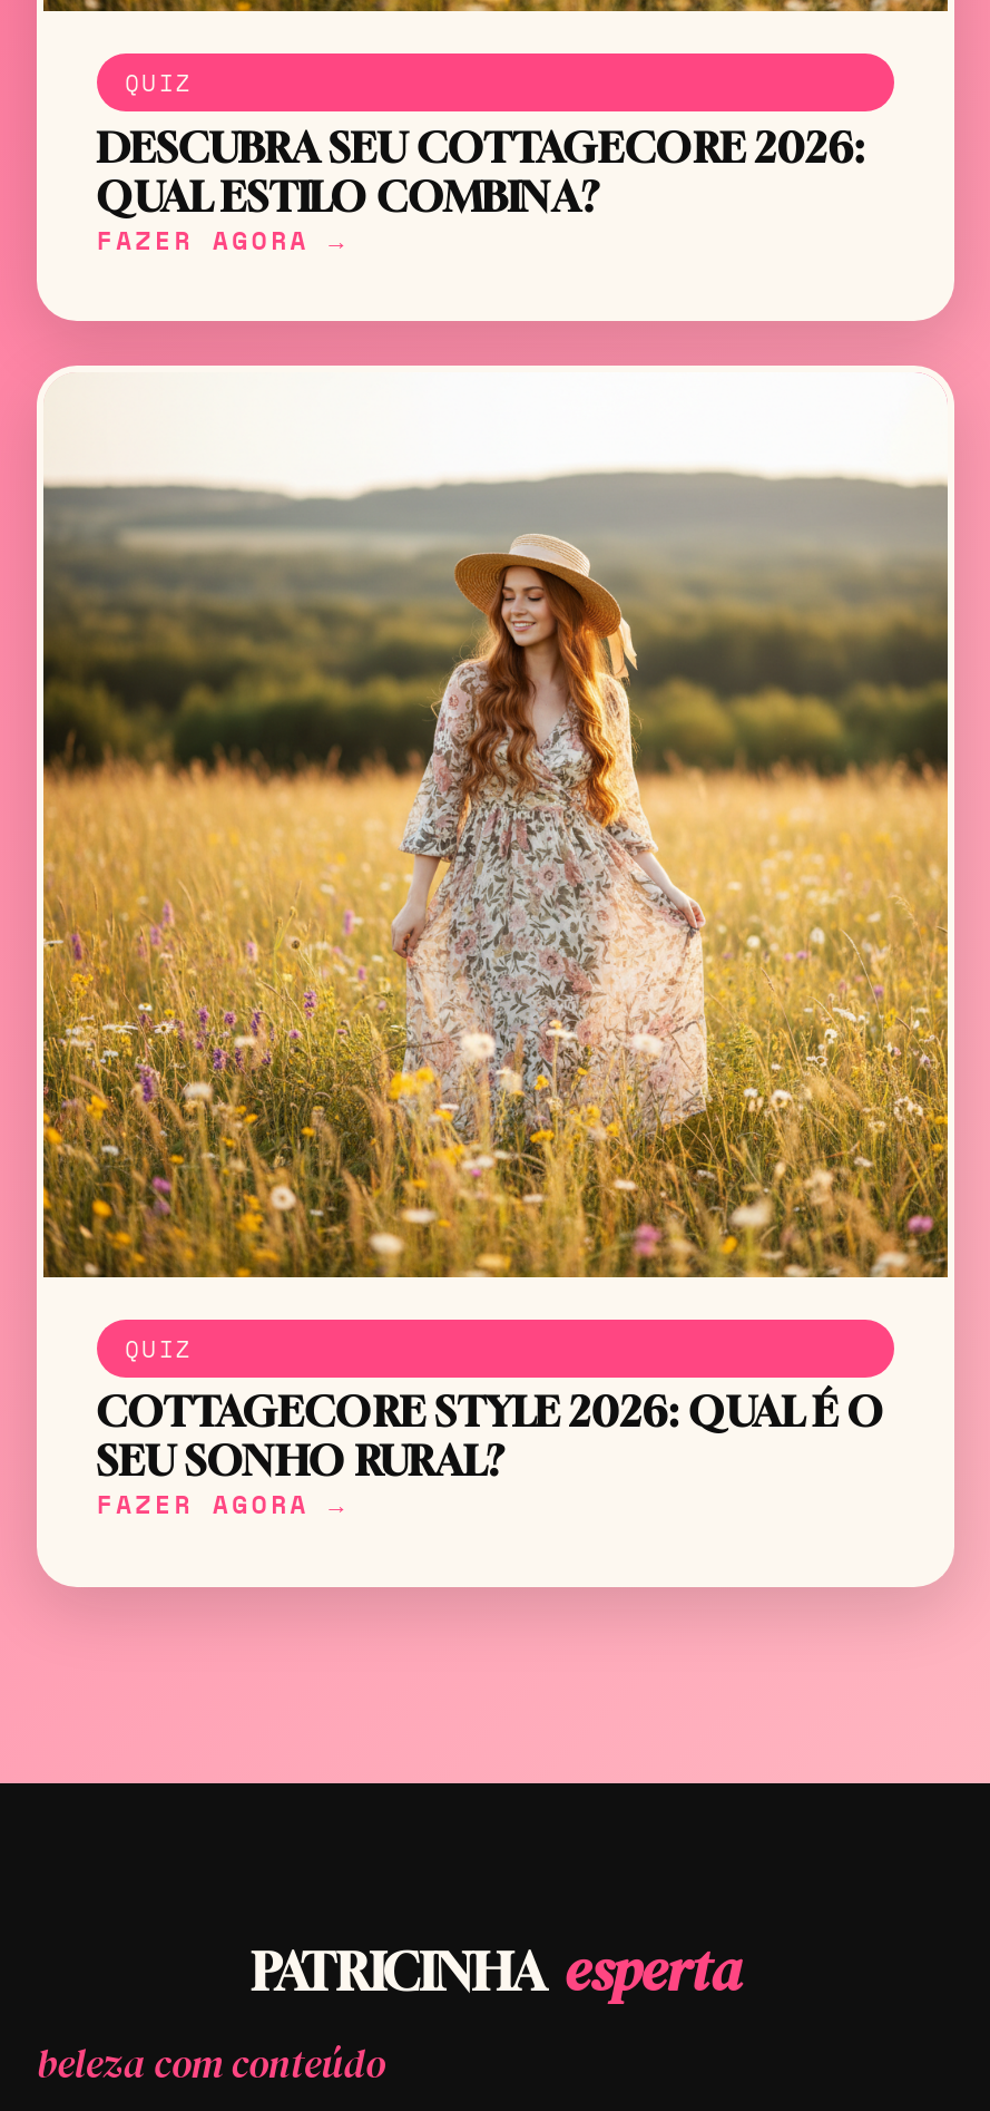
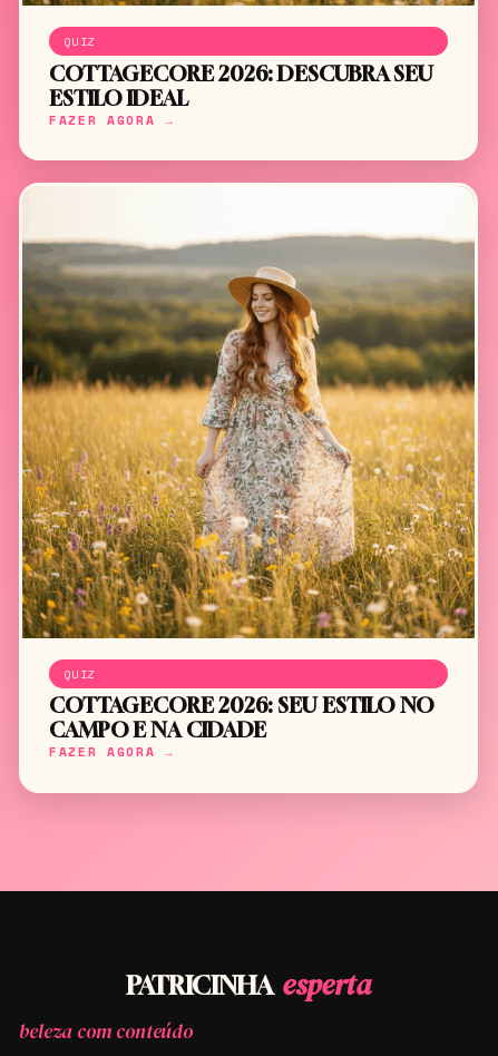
[97,122,866,220] DESCUBRA SEU COTTAGECORE 2026: | QUAL ESTILO COMBINA? -> [49,61,434,110] COTTAGECORE 2026: DESCUBRA SEU | ESTILO IDEAL
[97,1387,885,1485] COTTAGECORE STYLE 2026: QUAL É O | SEU SONHO RURAL? -> [49,693,435,742] COTTAGECORE 2026: SEU ESTILO NO | CAMPO E NA CIDADE

